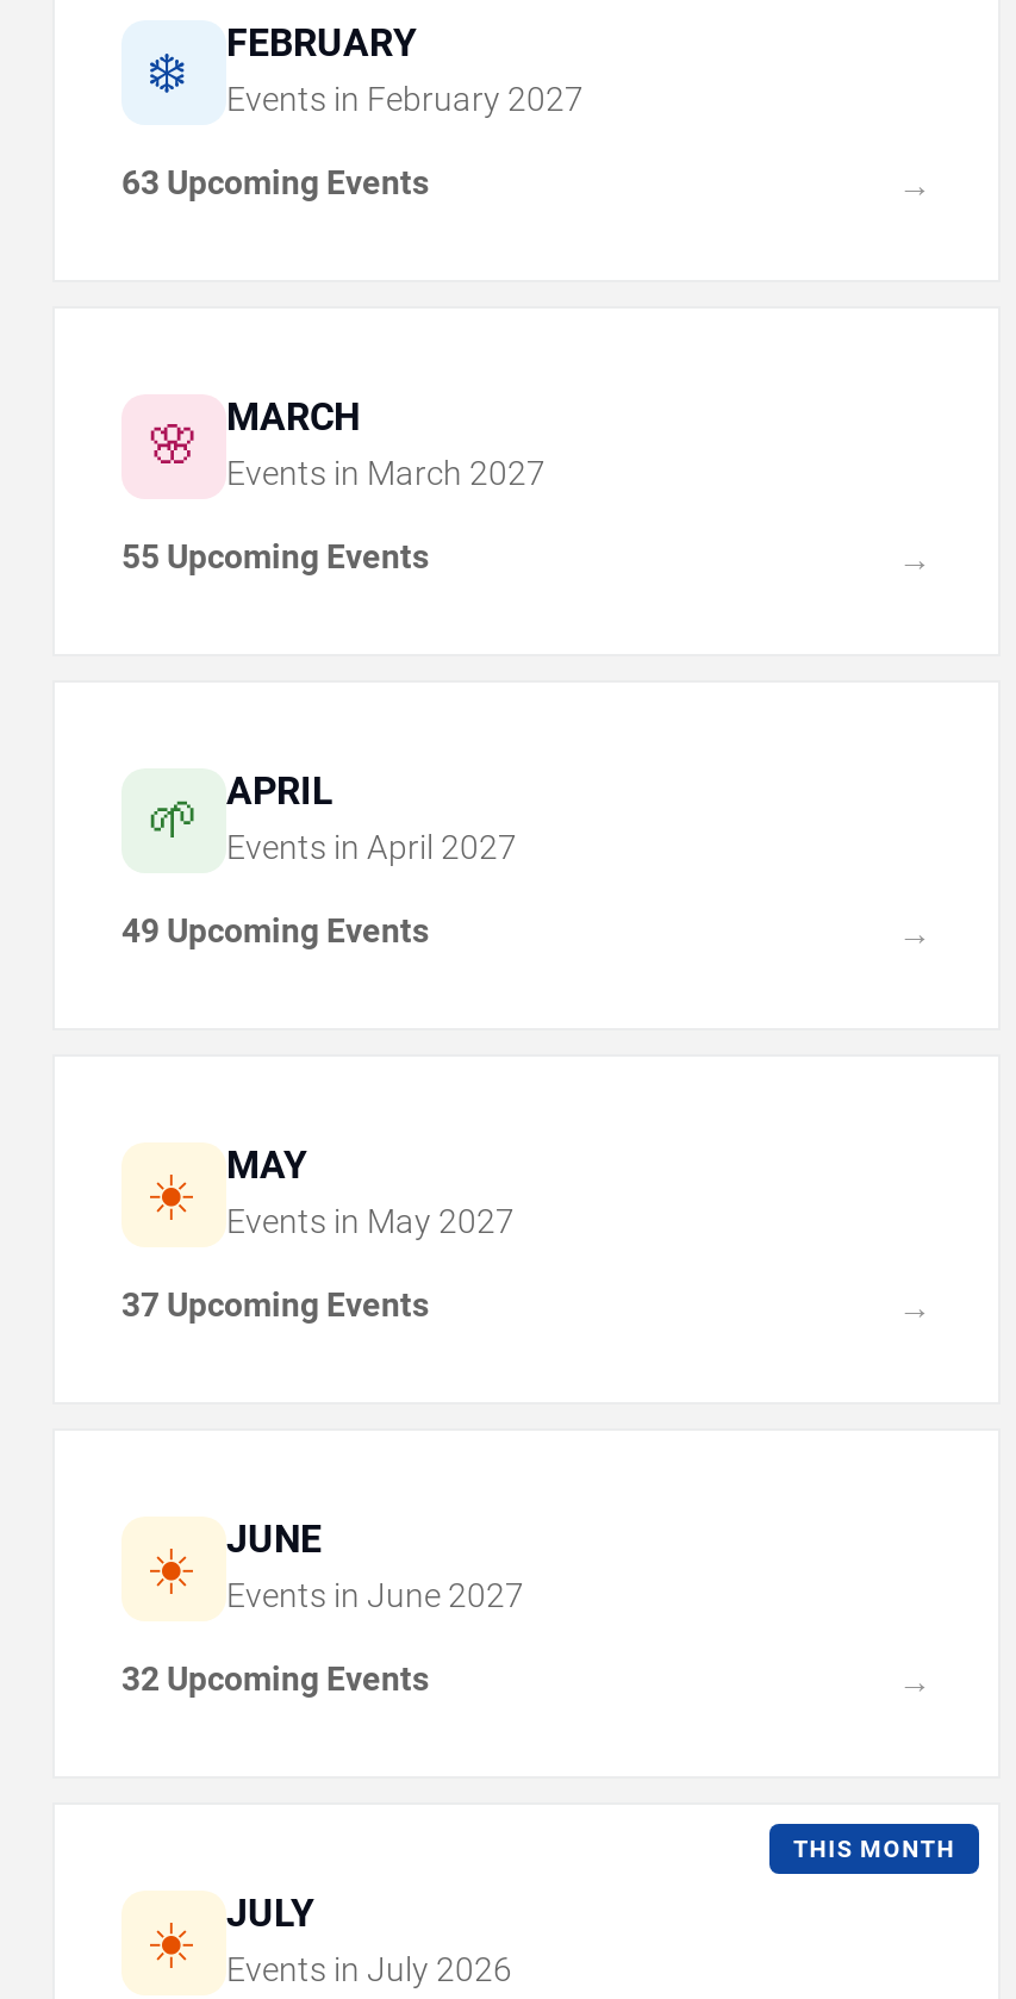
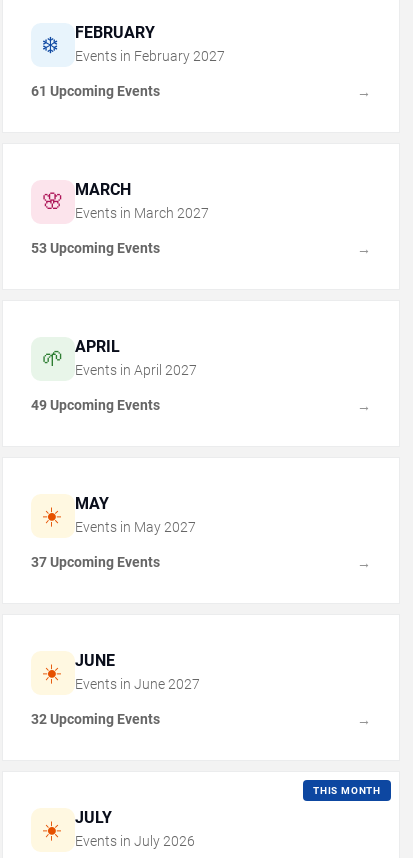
[121,164,429,202] 63 Upcoming Events -> [31,83,160,99] 61 Upcoming Events
[121,538,429,576] 55 Upcoming Events -> [31,240,160,256] 53 Upcoming Events

